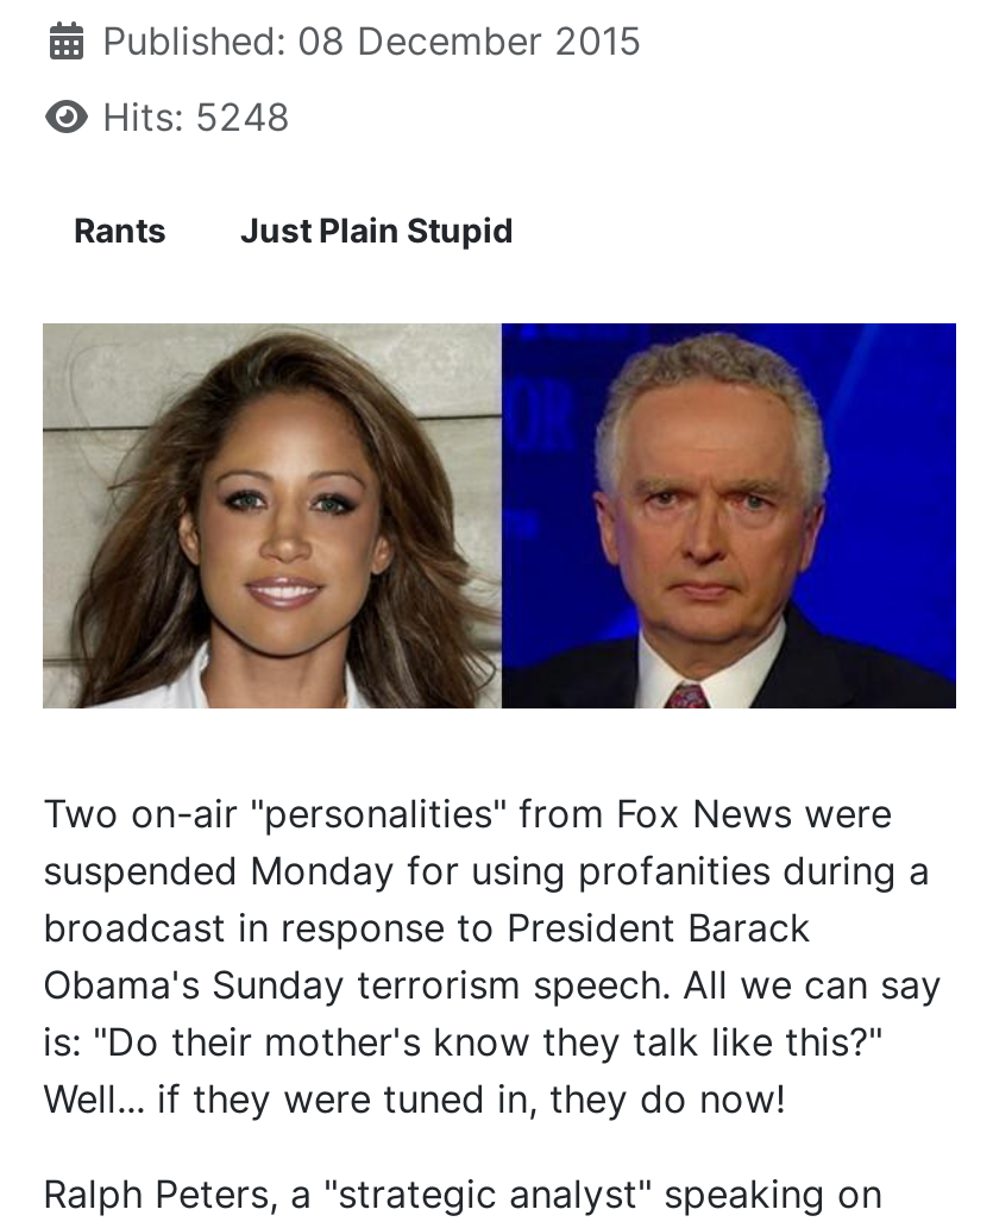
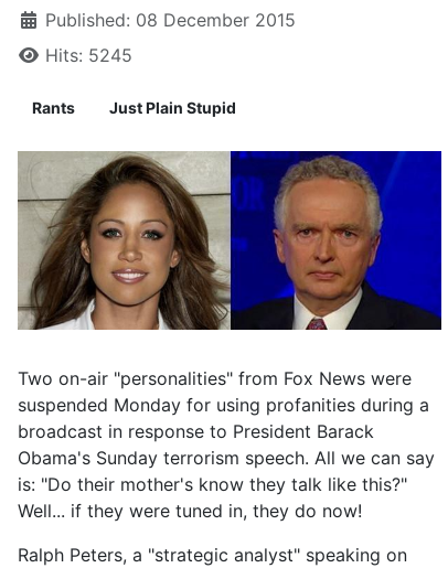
[102,93,290,140] Hits: 5248 -> [45,44,132,66] Hits: 5245

